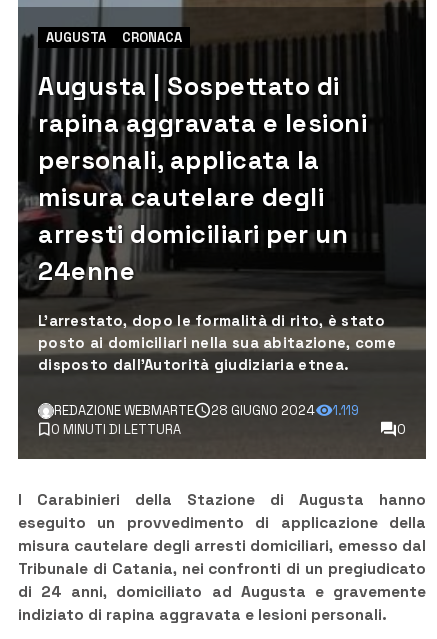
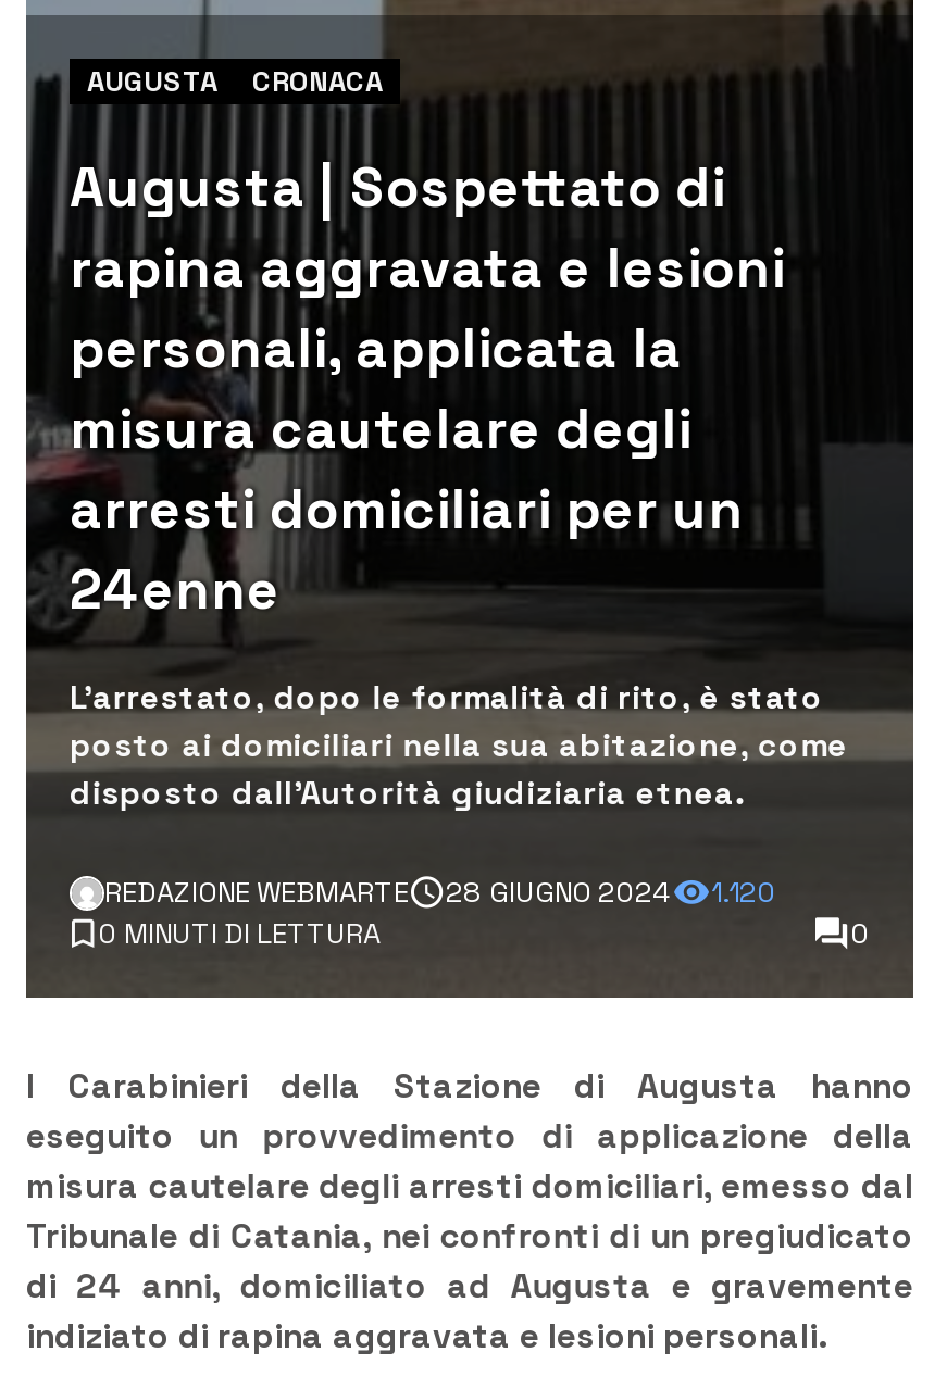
[54,402,359,419] REDAZIONE WEBMARTE 28 GIUGNO 2024 1.119 -> [104,874,776,911] REDAZIONE WEBMARTE 28 GIUGNO 2024 1.120

